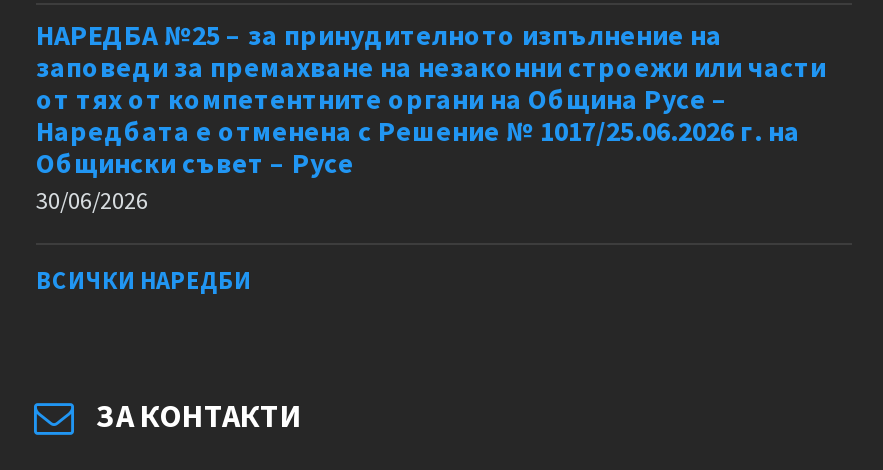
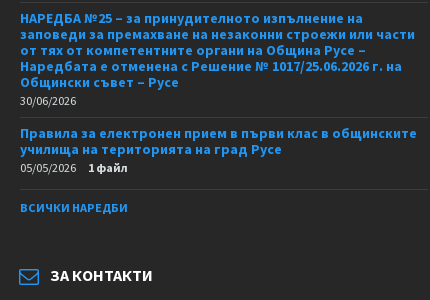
none -> [20,124,417,175] Правила за електронен прием в първи клас в общинските | училища на територията на град Русе | 05/05/2026 | 1 файл

